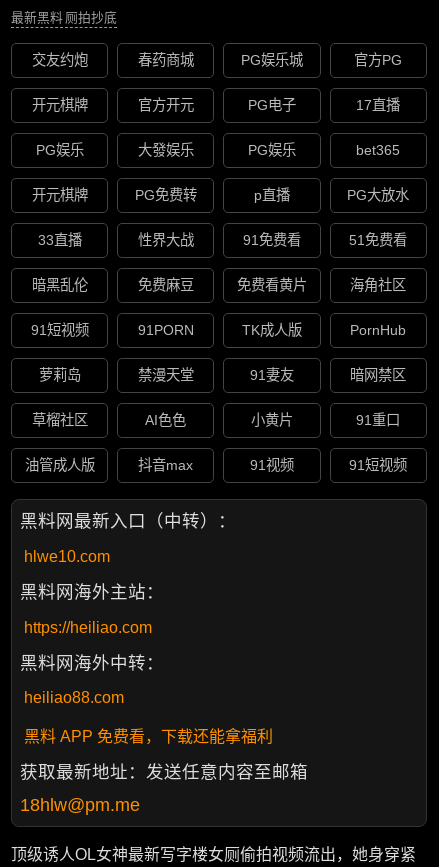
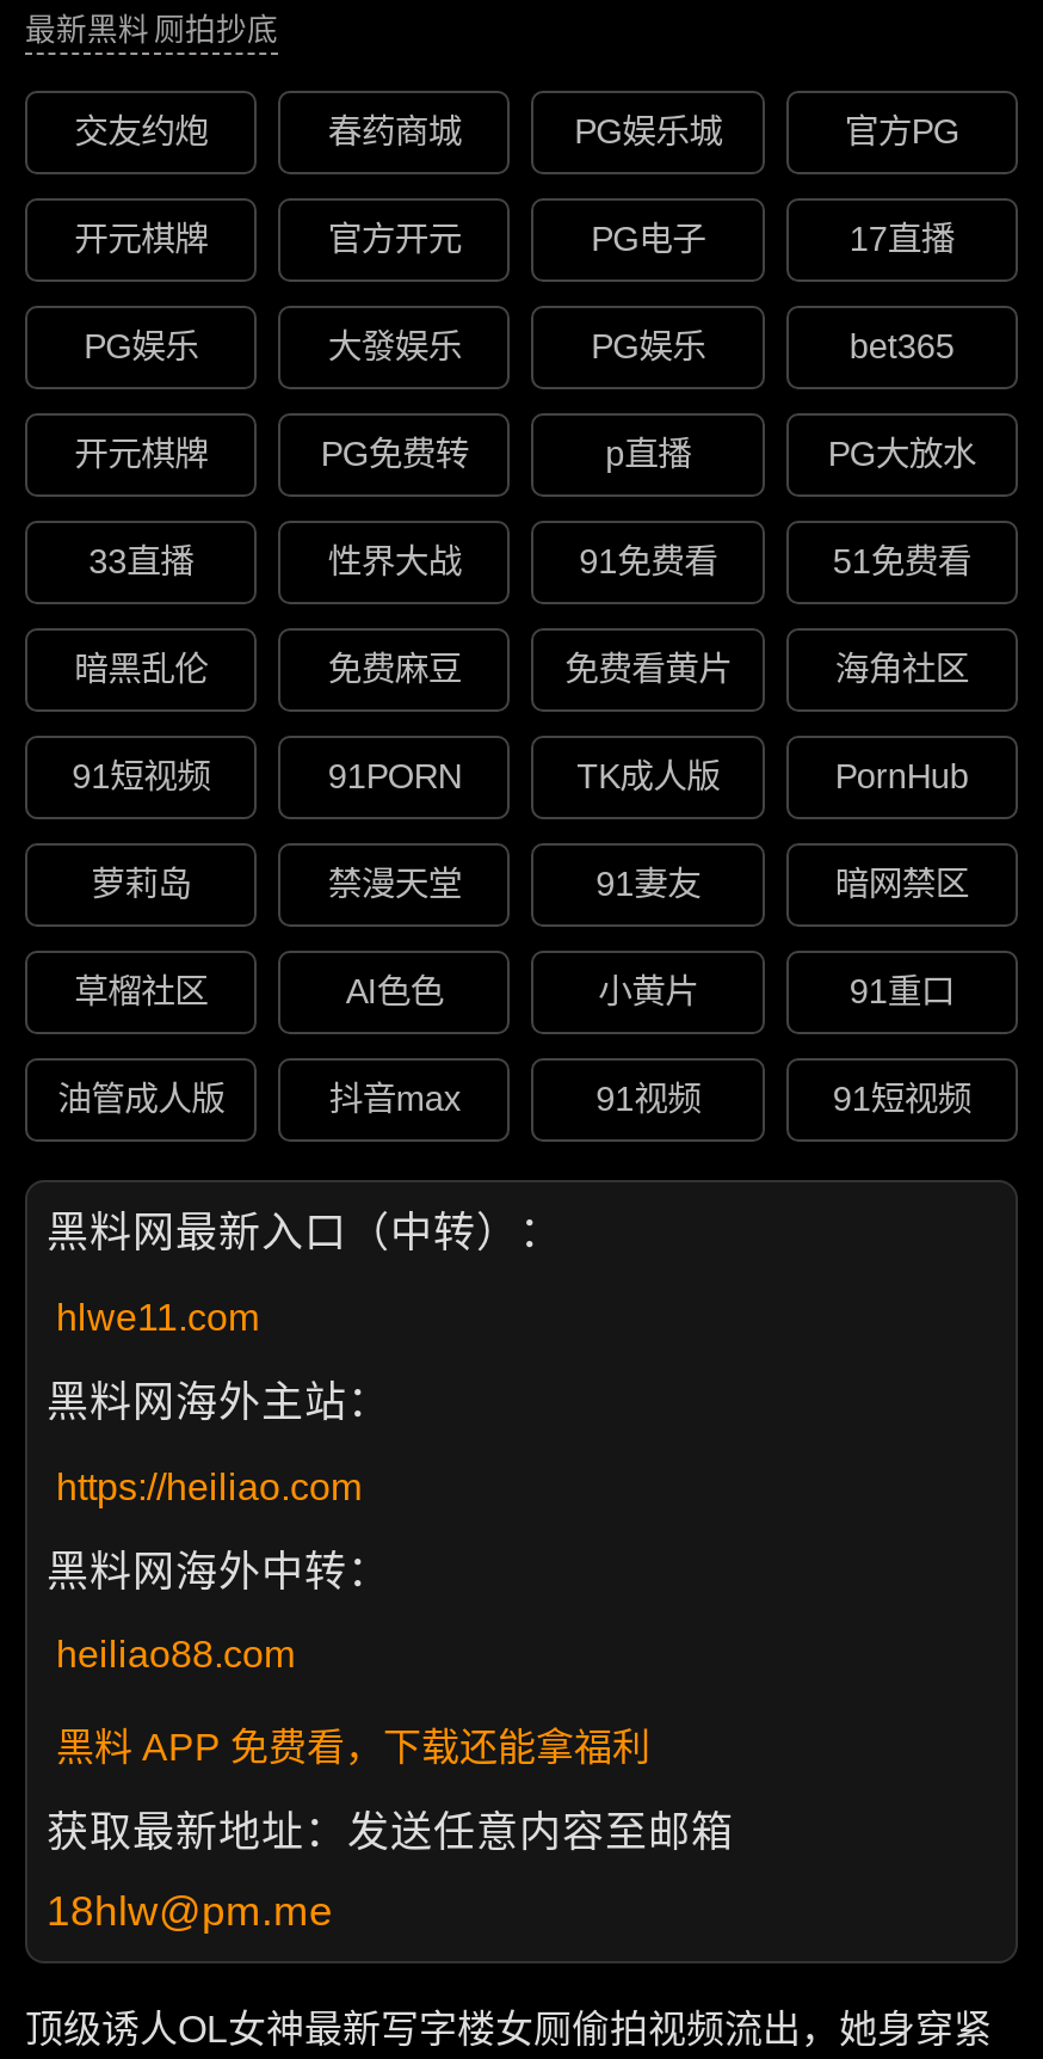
[24,548,110,565] hlwe10.com -> [56,1297,259,1337] hlwe11.com

